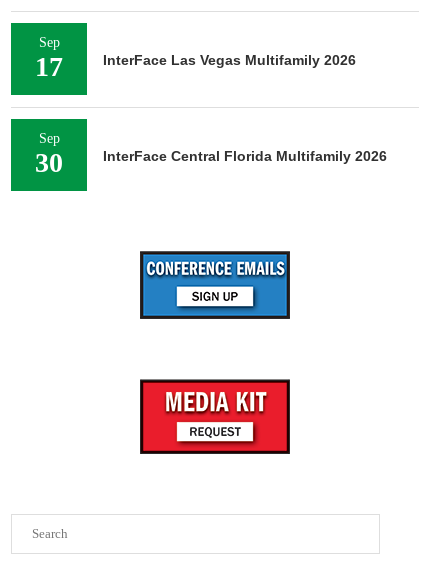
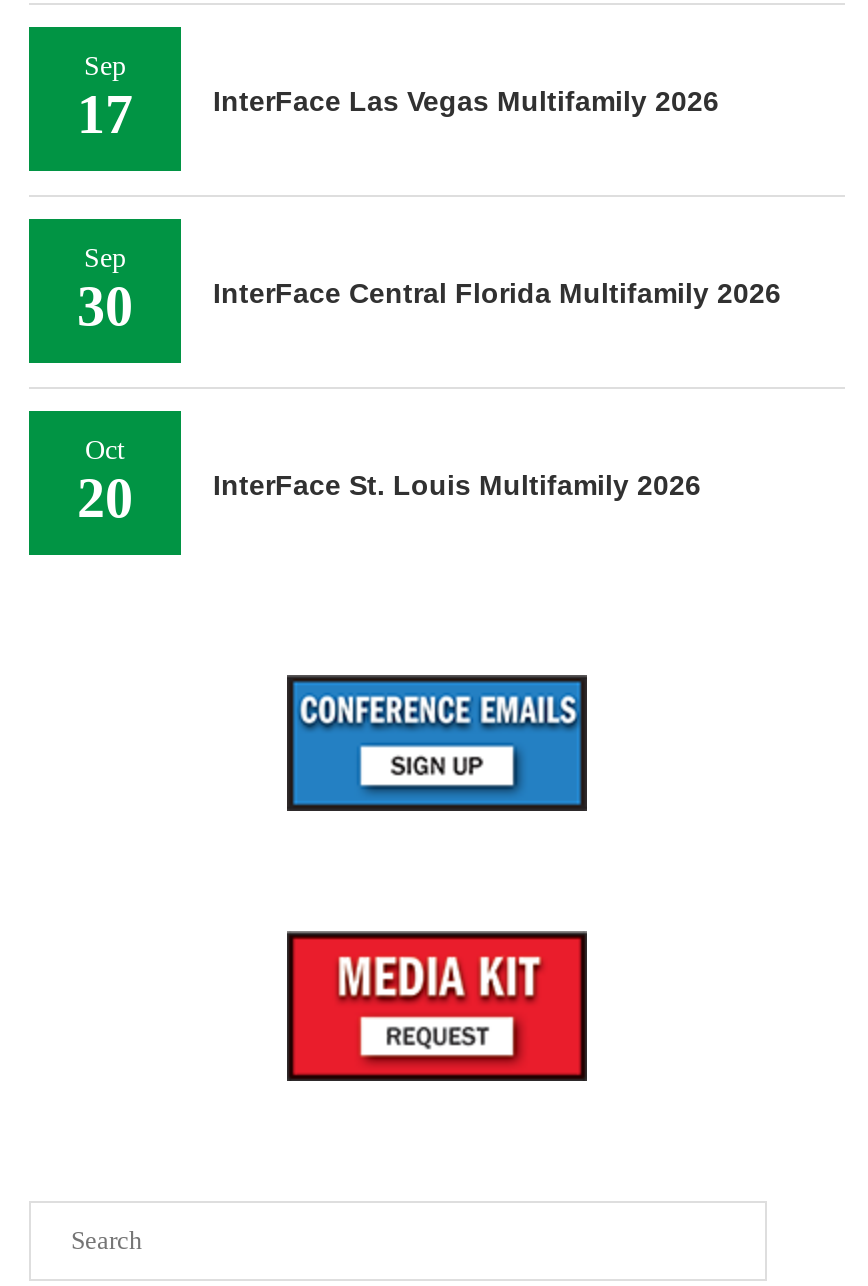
none -> [77,435,701,529] Oct | 20 | InterFace St. Louis Multifamily 2026

